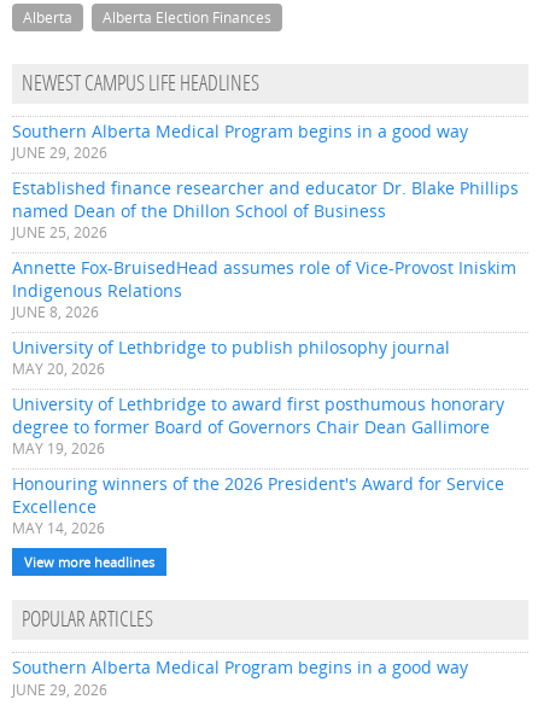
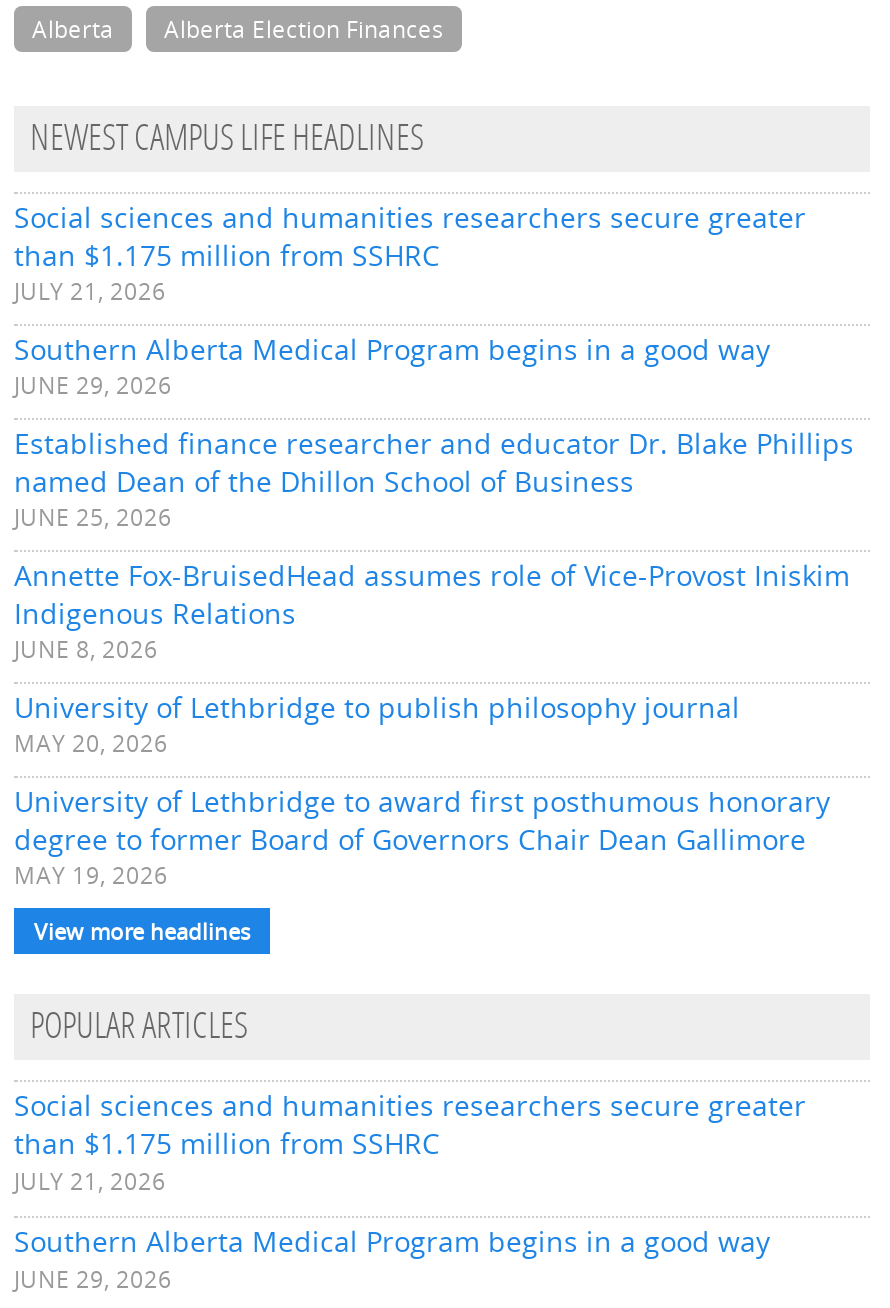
none -> [14,199,806,307] Social sciences and humanities researchers secure greater | than $1.175 million from SSHRC | JULY 21, 2026
[12,472,504,538] Honouring winners of the 2026 President's Award for Service | Excellence | MAY 14, 2026 -> none
none -> [14,1087,806,1197] Social sciences and humanities researchers secure greater | than $1.175 million from SSHRC | JULY 21, 2026

